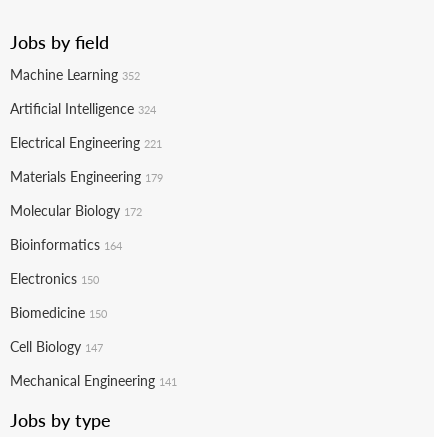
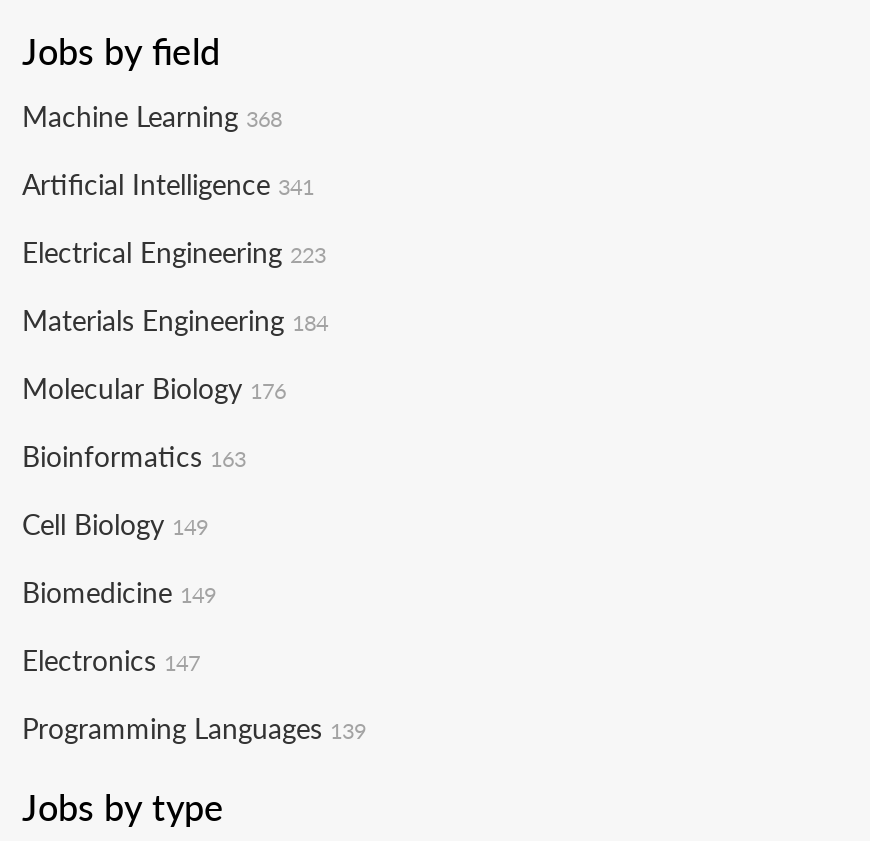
[10,64,140,84] Machine Learning 352 -> [22,95,282,135] Machine Learning 368
[10,98,156,118] Artificial Intelligence 324 -> [22,163,314,203] Artificial Intelligence 341
[10,132,162,152] Electrical Engineering 221 -> [22,231,326,271] Electrical Engineering 223
[10,166,163,186] Materials Engineering 179 -> [22,299,328,339] Materials Engineering 184
[10,200,142,220] Molecular Biology 172 -> [22,367,286,407] Molecular Biology 176
[10,234,122,254] Bioinformatics 164 -> [22,435,246,475] Bioinformatics 163
[10,268,99,288] Electronics 150 -> [22,503,208,543] Cell Biology 149
[10,302,107,322] Biomedicine 150 -> [22,571,216,611] Biomedicine 149
[10,336,103,356] Cell Biology 147 -> [22,639,200,679] Electronics 147
[10,370,177,390] Mechanical Engineering 141 -> [22,707,366,747] Programming Languages 139

